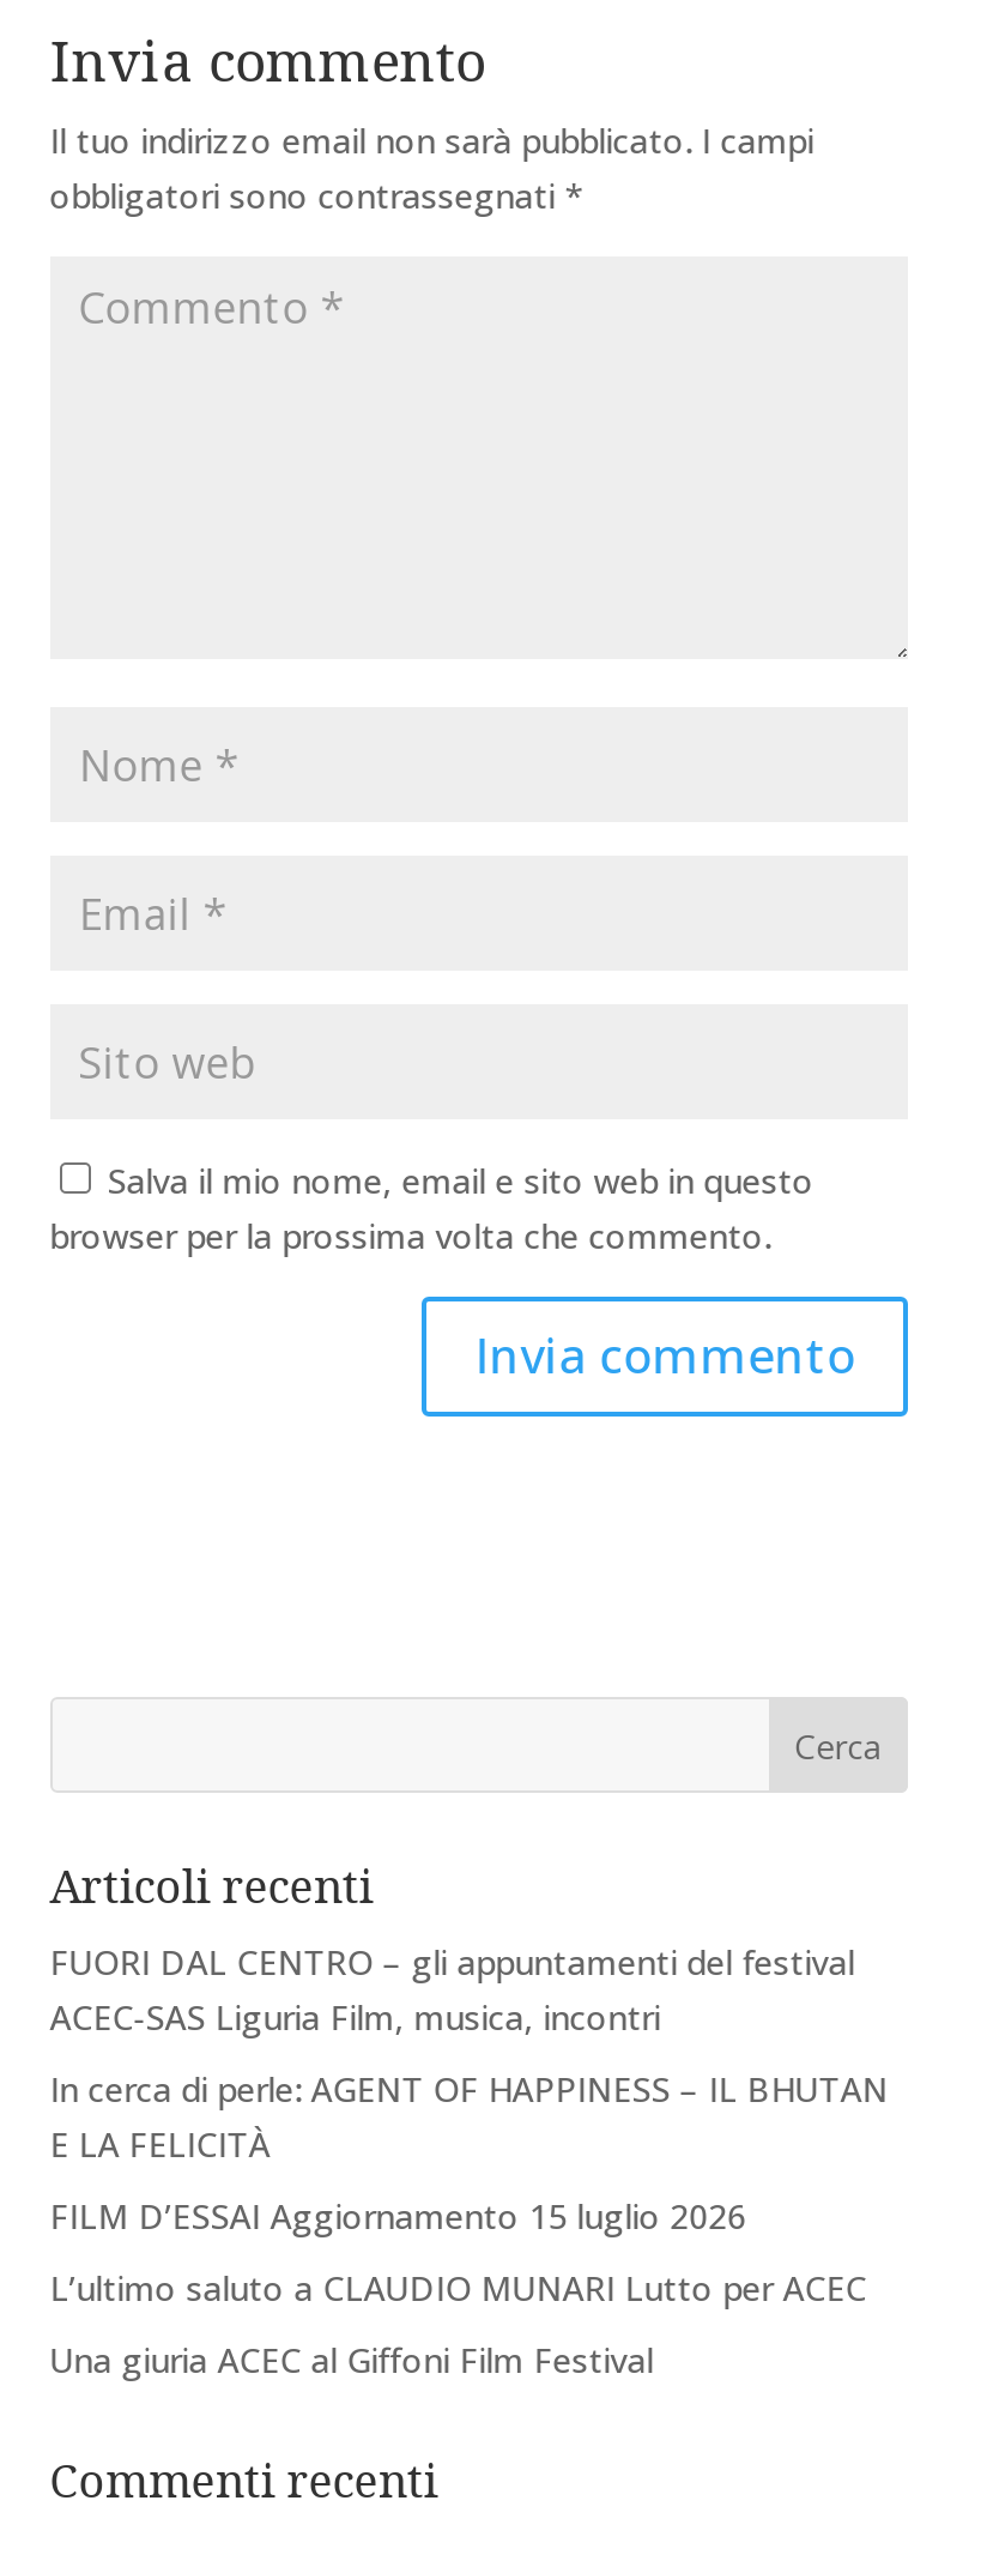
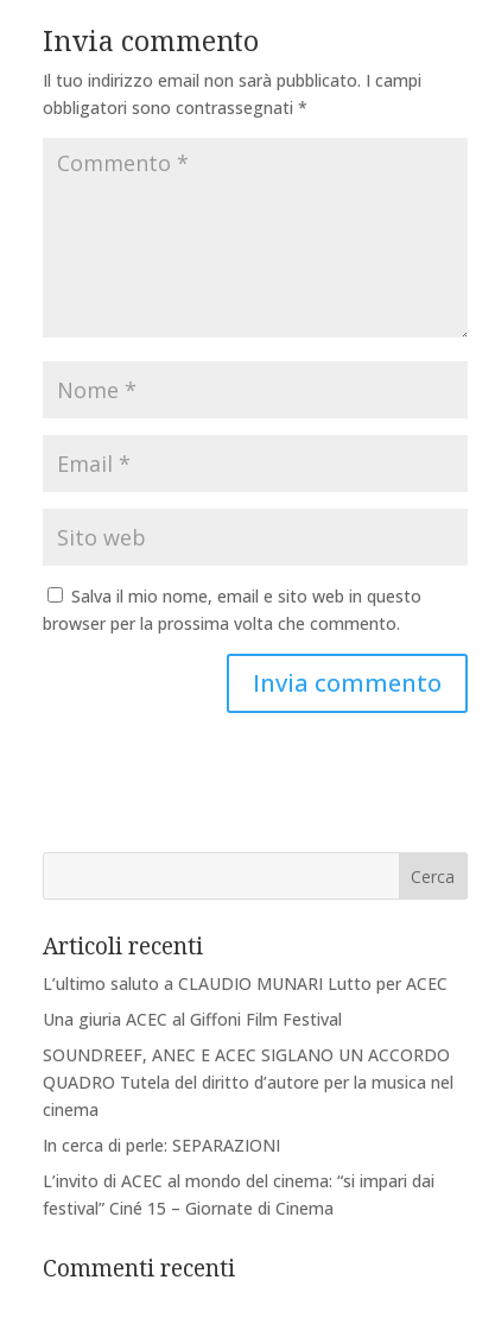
[50,1939,888,2239] FUORI DAL CENTRO – gli appuntamenti del festival | ACEC-SAS Liguria Film, musica, incontri | In cerca di perle: AGENT OF HAPPINESS – IL BHUTAN | E LA FELICITÀ | FILM D’ESSAI Aggiornamento 15 luglio 2026 -> none
moved [50,2265,867,2382] -> [42,972,447,1030]: L’ultimo saluto a CLAUDIO MUNARI Lutto per ACEC | Una giuria ACEC al Giffoni Film Festival
none -> [42,1044,453,1219] SOUNDREEF, ANEC E ACEC SIGLANO UN ACCORDO | QUADRO Tutela del diritto d’autore per la musica nel | cinema | In cerca di perle: SEPARAZIONI | L’invito di ACEC al mondo del cinema: “si impari dai | festival” Ciné 15 – Giornate di Cinema

